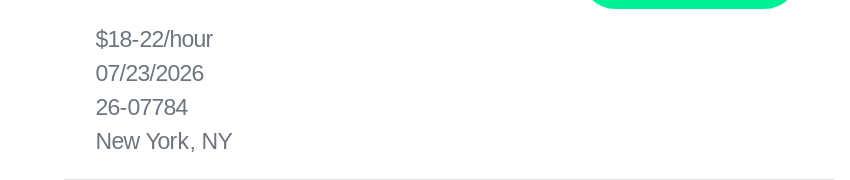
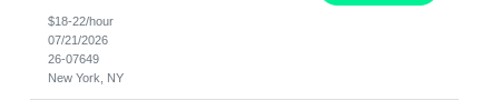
[96,60,204,84] 07/23/2026 -> [48,34,108,47] 07/21/2026
[96,94,188,118] 26-07784 -> [48,52,99,66] 26-07649

